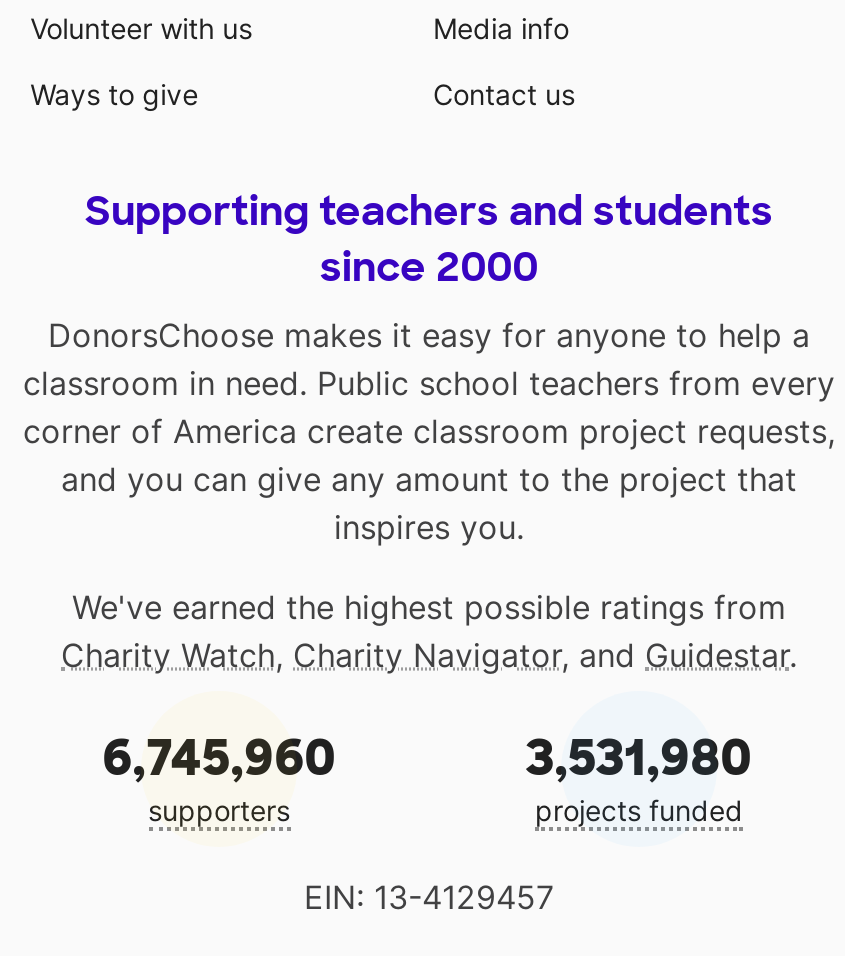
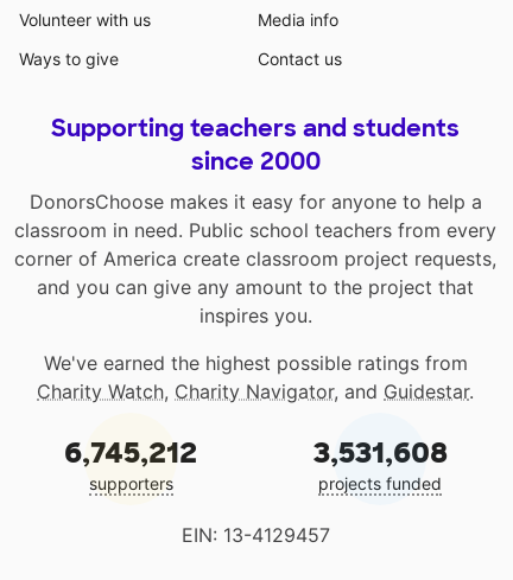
[102,728,336,790] 6,745,960 -> [64,435,197,471] 6,745,212
[526,728,752,790] 3,531,980 -> [313,435,447,471] 3,531,608

